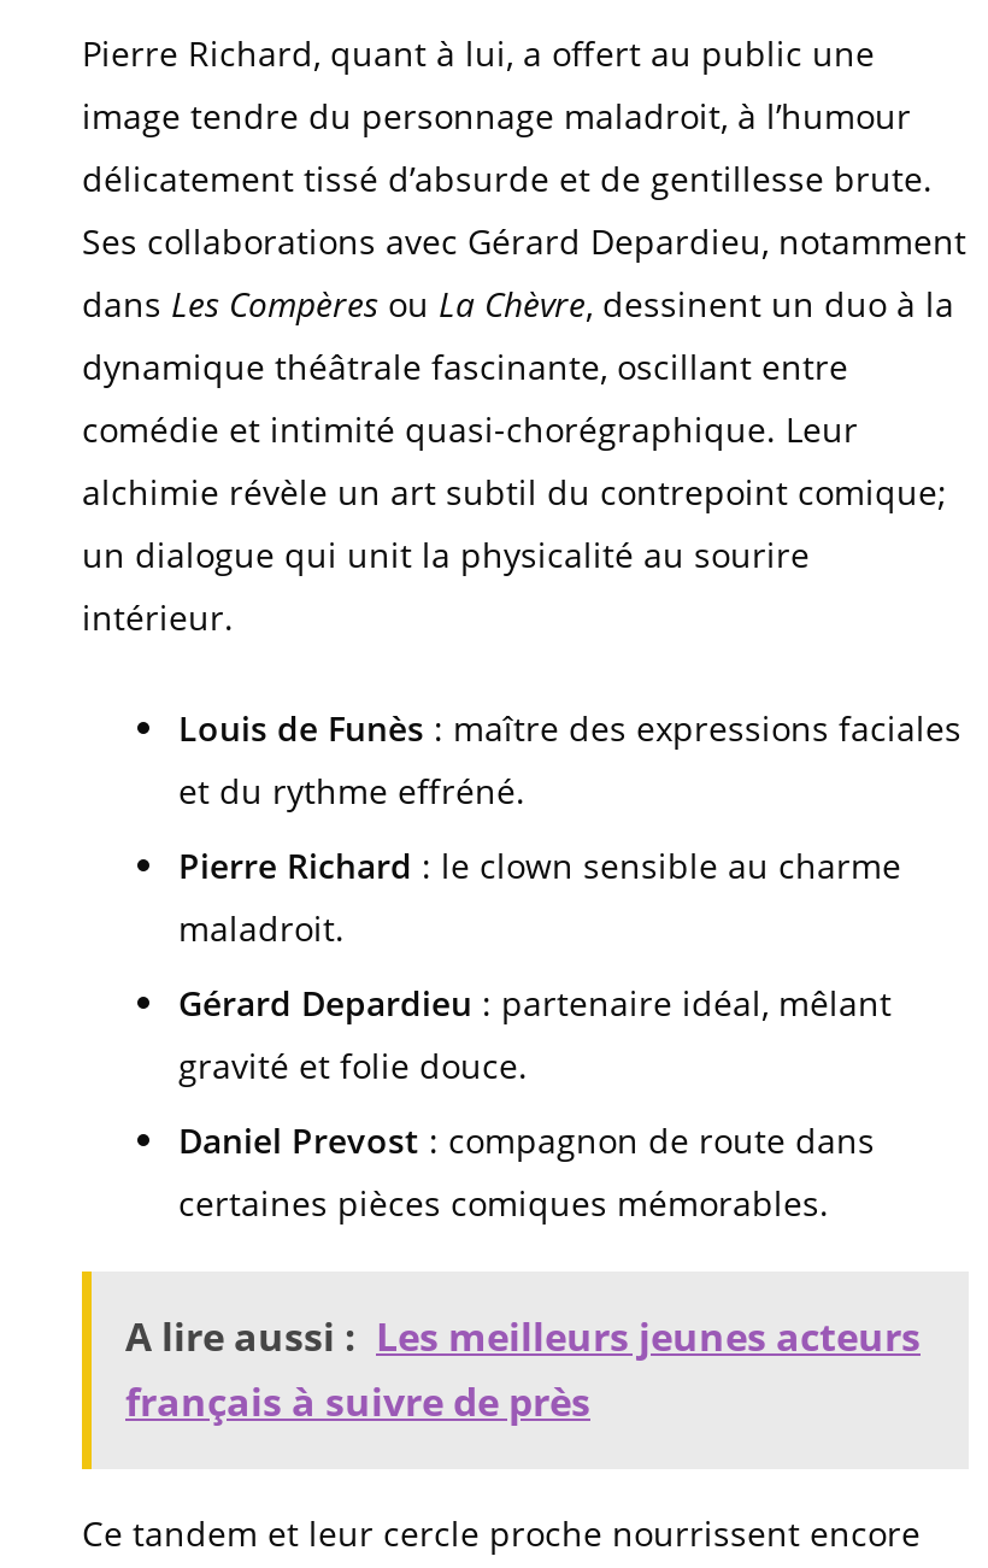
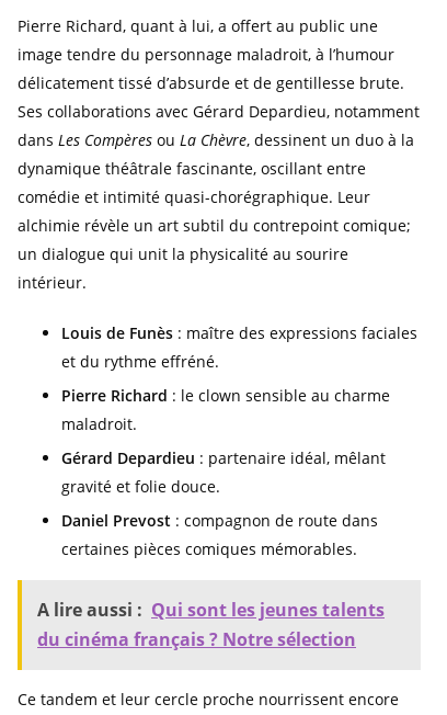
[125,1311,921,1429] A lire aussi : Les meilleurs jeunes acteurs | français à suivre de près -> [37,598,385,652] A lire aussi : Qui sont les jeunes talents | du cinéma français ? Notre sélection

